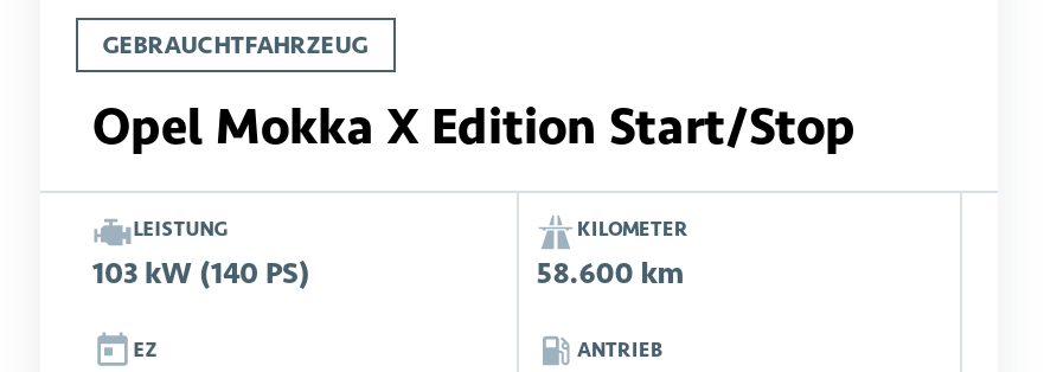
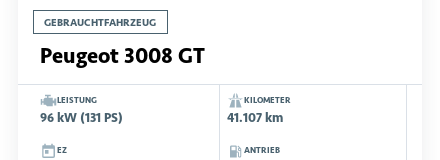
[92,96,856,160] Opel Mokka X Edition Start/Stop -> [40,43,205,70] Peugeot 3008 GT
[92,254,310,292] 103 kW (140 PS) -> [40,110,123,126] 96 kW (131 PS)
[536,254,683,292] 58.600 km -> [227,110,283,126] 41.107 km

